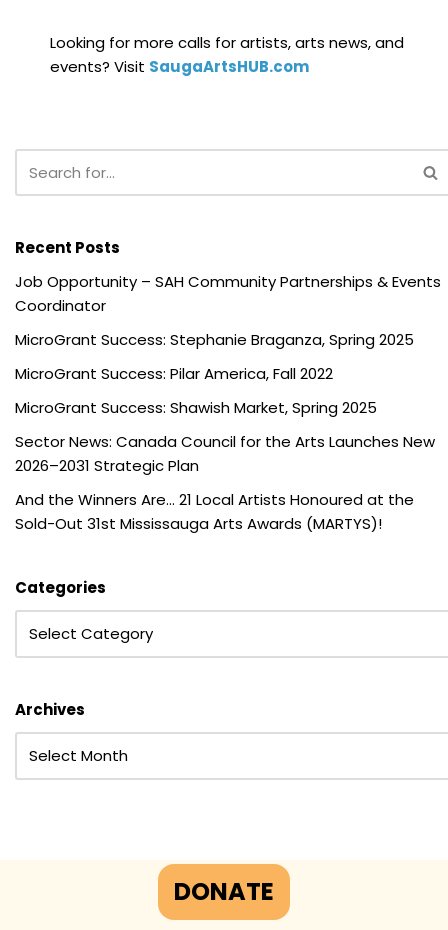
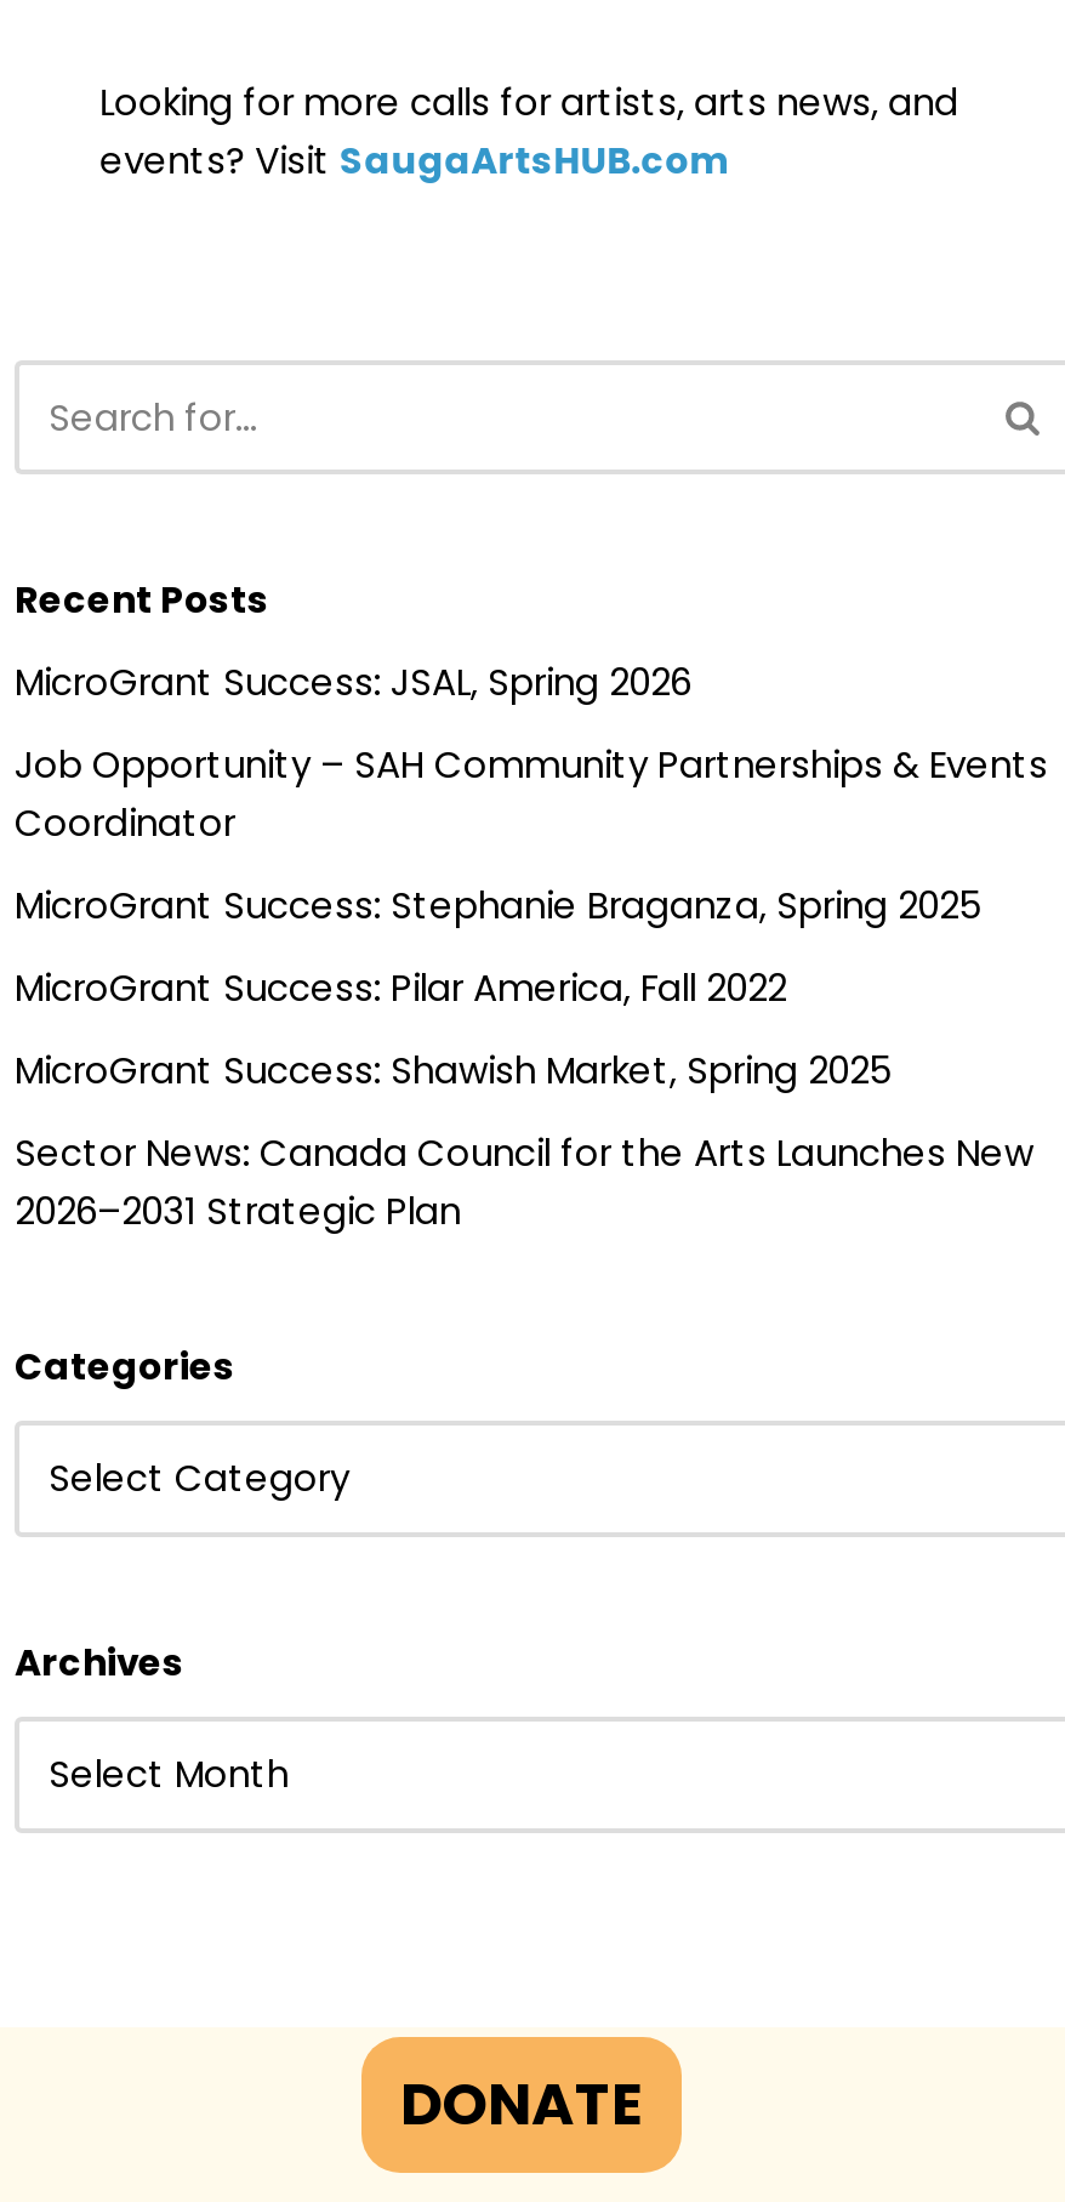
none -> [15,657,691,708] MicroGrant Success: JSAL, Spring 2026
moved [15,271,441,476] -> [15,739,1048,1237]: Job Opportunity – SAH Community Partnerships & Events | Coordinator | MicroGrant Success: Stephanie Braganza, Spring 2025 | MicroGrant Success: Pilar America, Fall 2022 | MicroGrant Success: Shawish Market, Spring 2025 | Sector News: Canada Council for the Arts Launches New | 2026–2031 Strategic Plan
[15,489,414,534] And the Winners Are… 21 Local Artists Honoured at the | Sold-Out 31st Mississauga Arts Awards (MARTYS)! -> none

